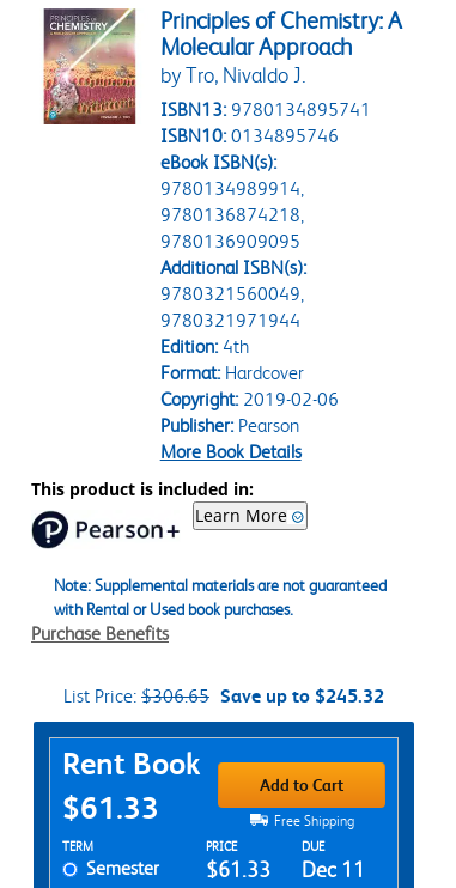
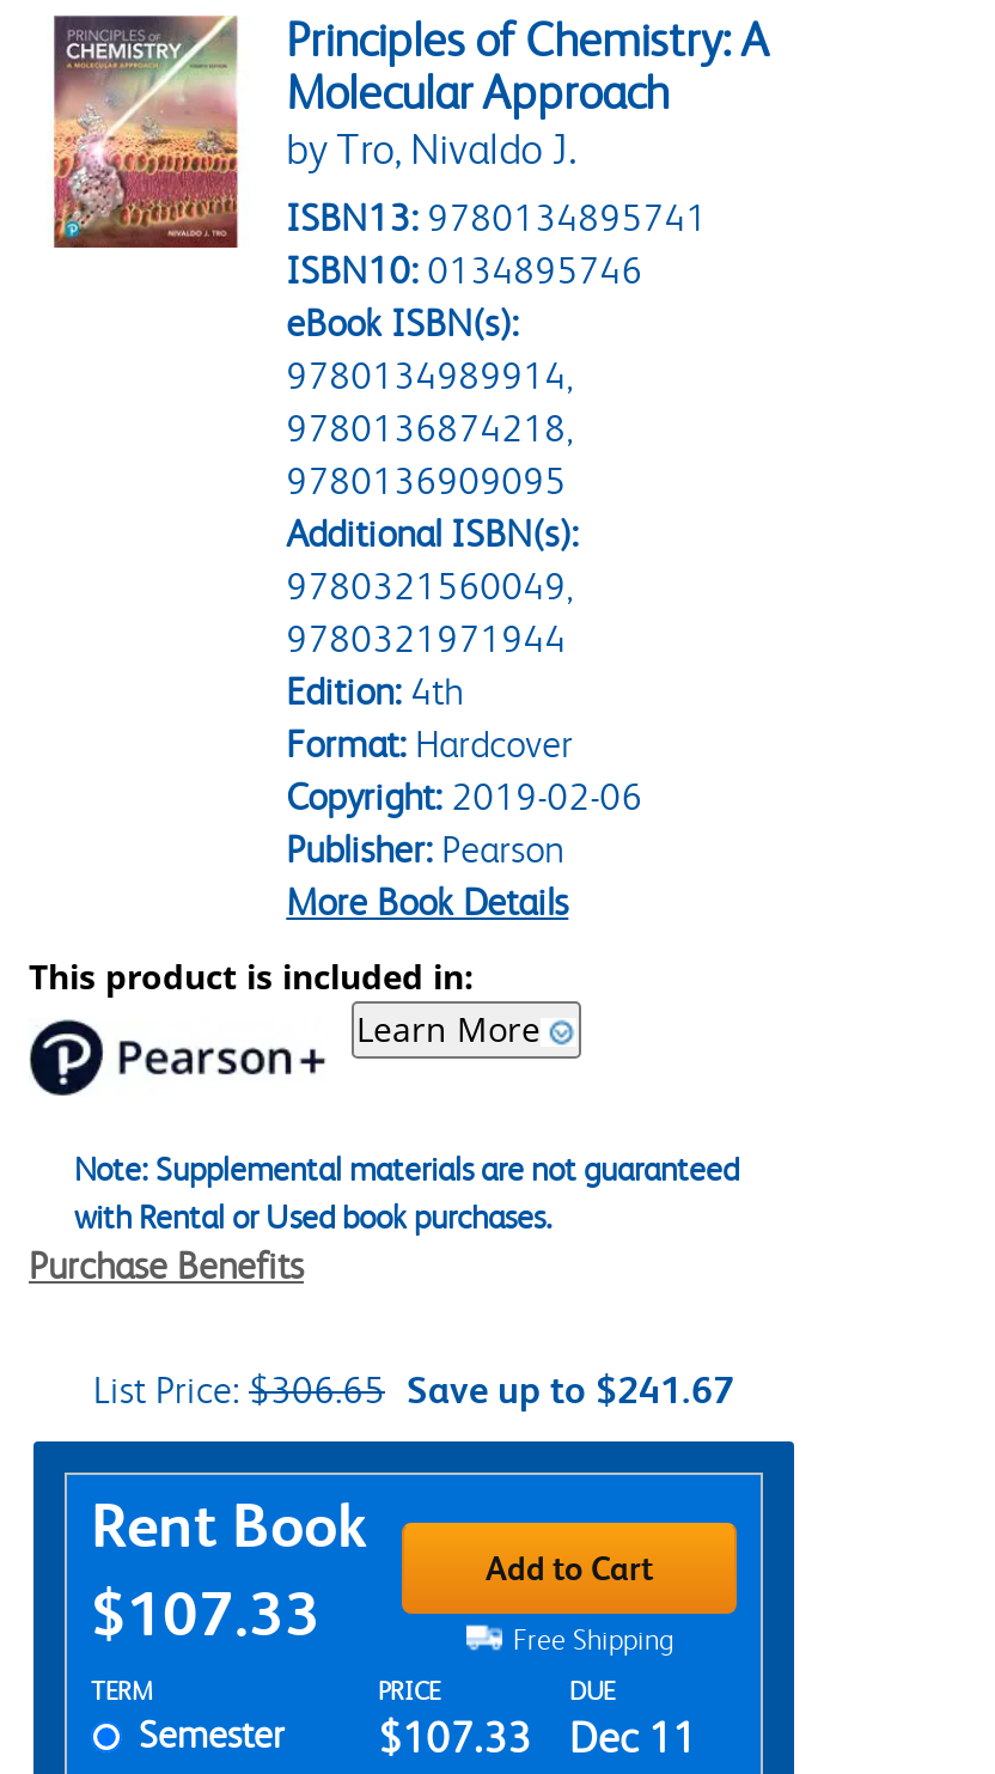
[63,684,384,707] List Price: $306.65 Save up to $245.32 -> [93,1367,734,1412] List Price: $306.65 Save up to $241.67
[62,790,159,826] $61.33 -> [91,1577,321,1649] $107.33
[206,858,365,882] $61.33 Dec 11 -> [378,1714,696,1762] $107.33 Dec 11

